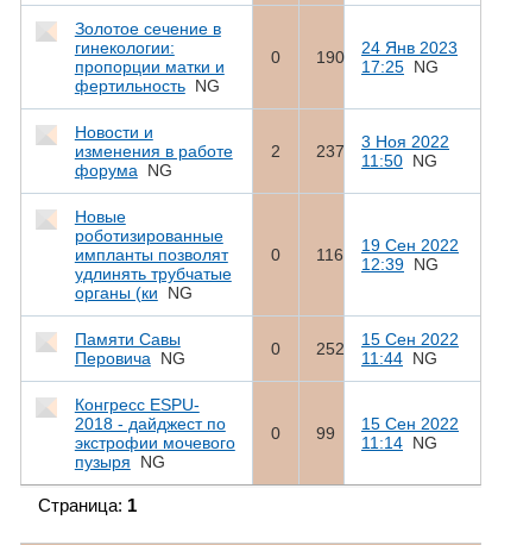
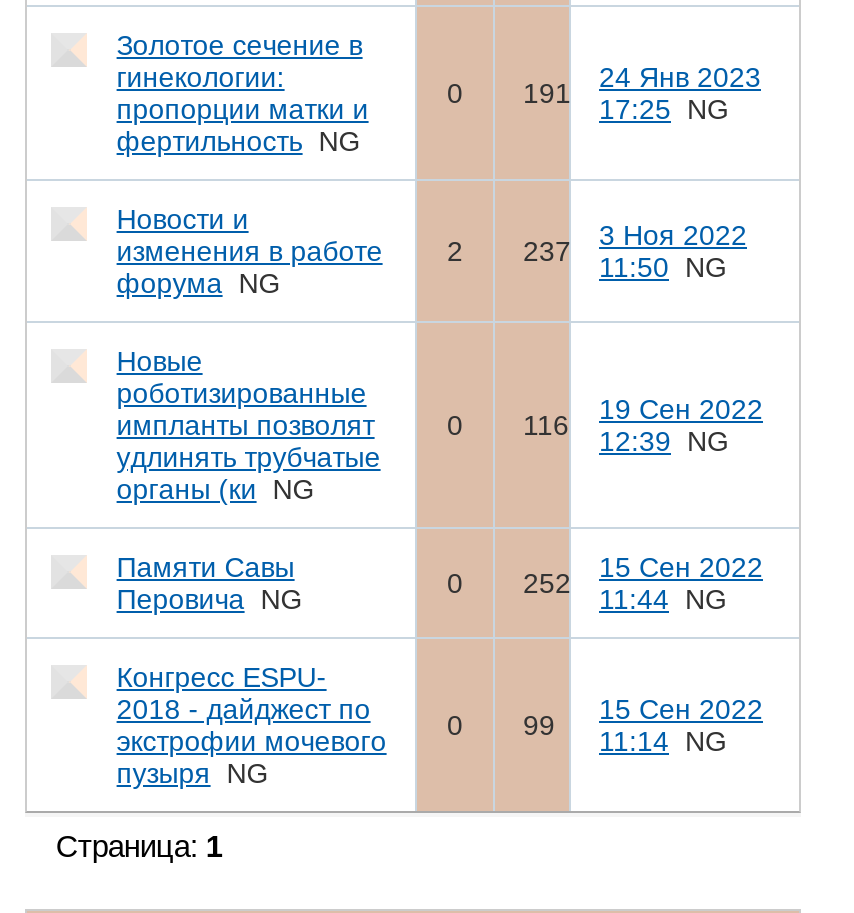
[271,38,458,76] 0 190 24 Янв 2023 17:25 NG -> [447,61,761,125] 0 191 24 Янв 2023 17:25 NG

